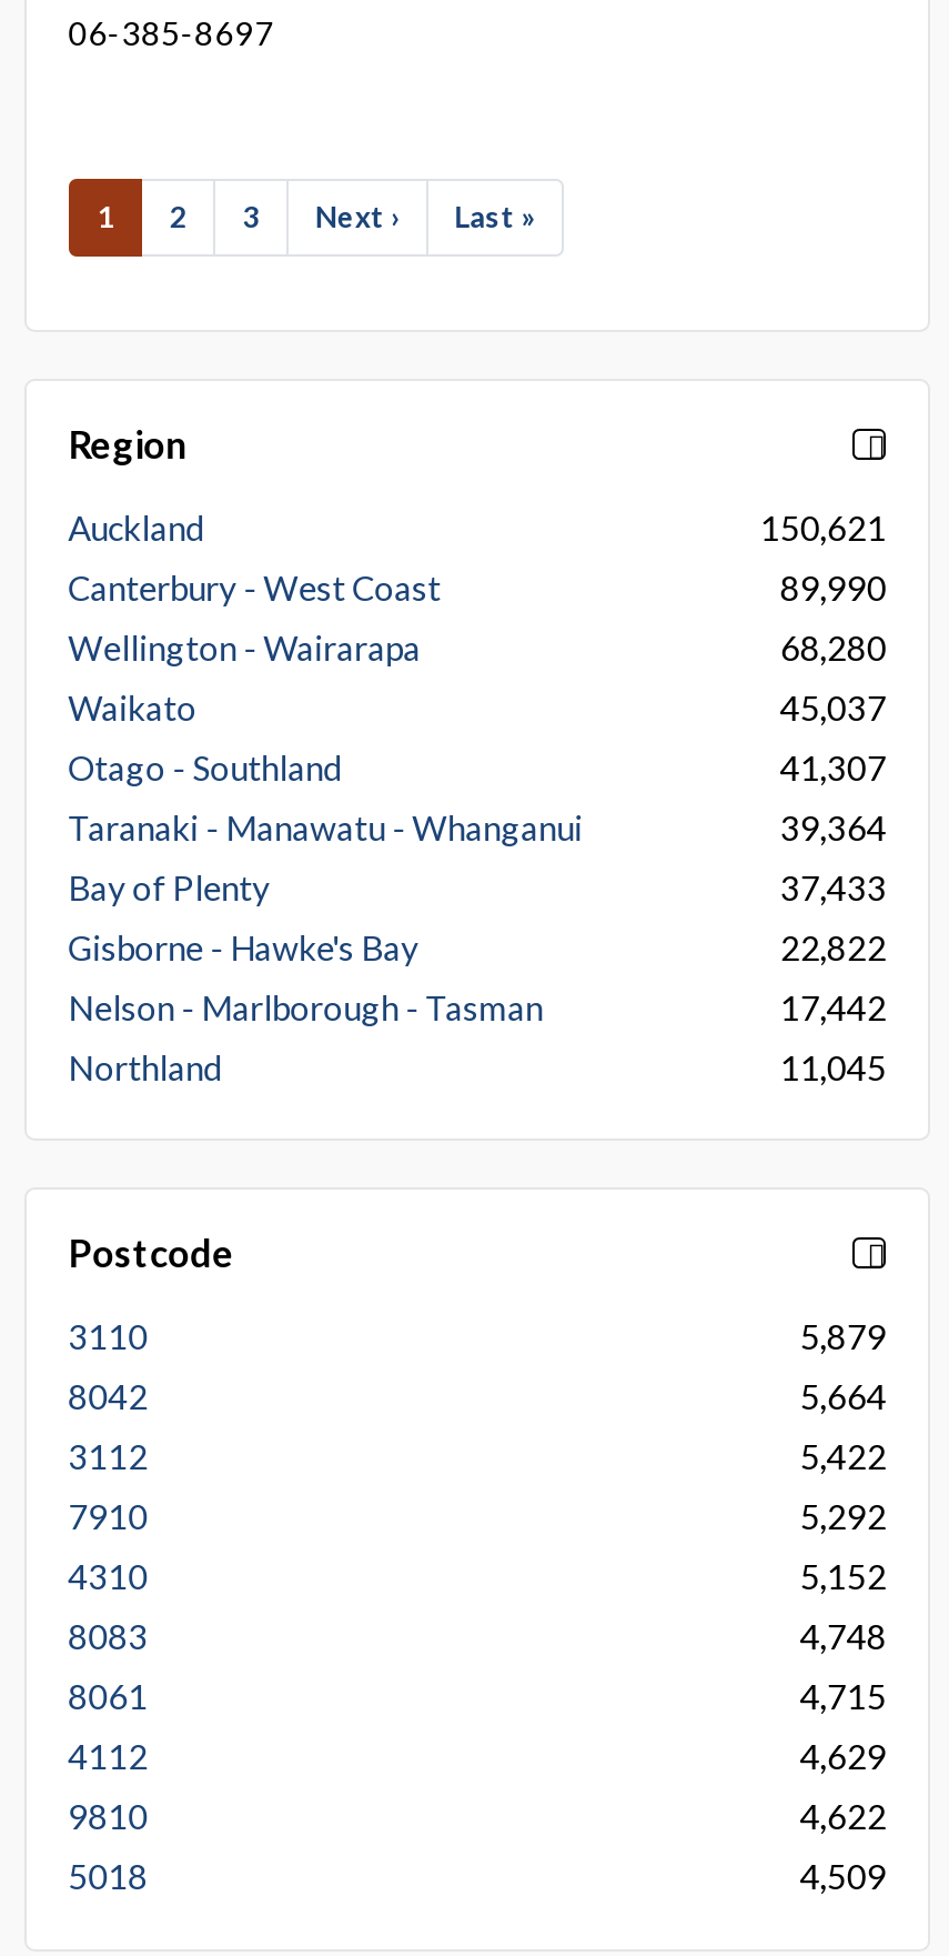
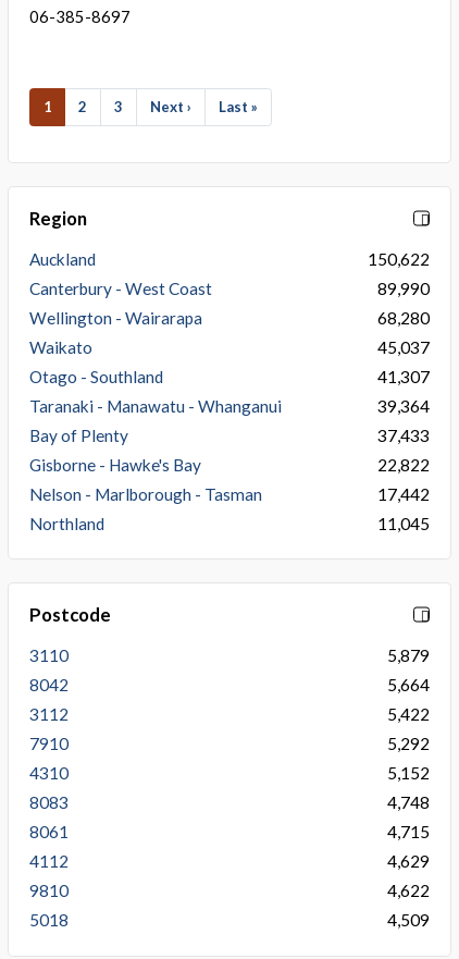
[760,508,886,548] 150,621 -> [368,249,430,269] 150,622

